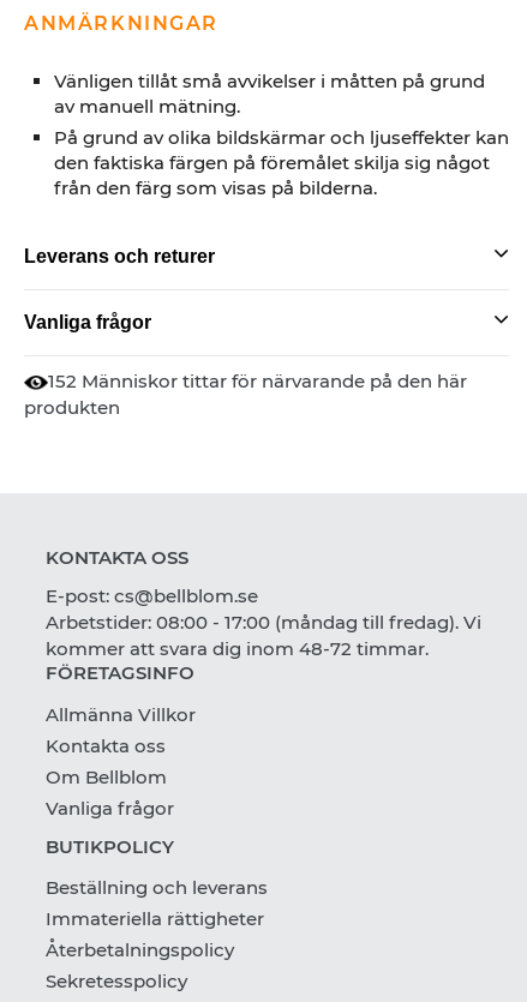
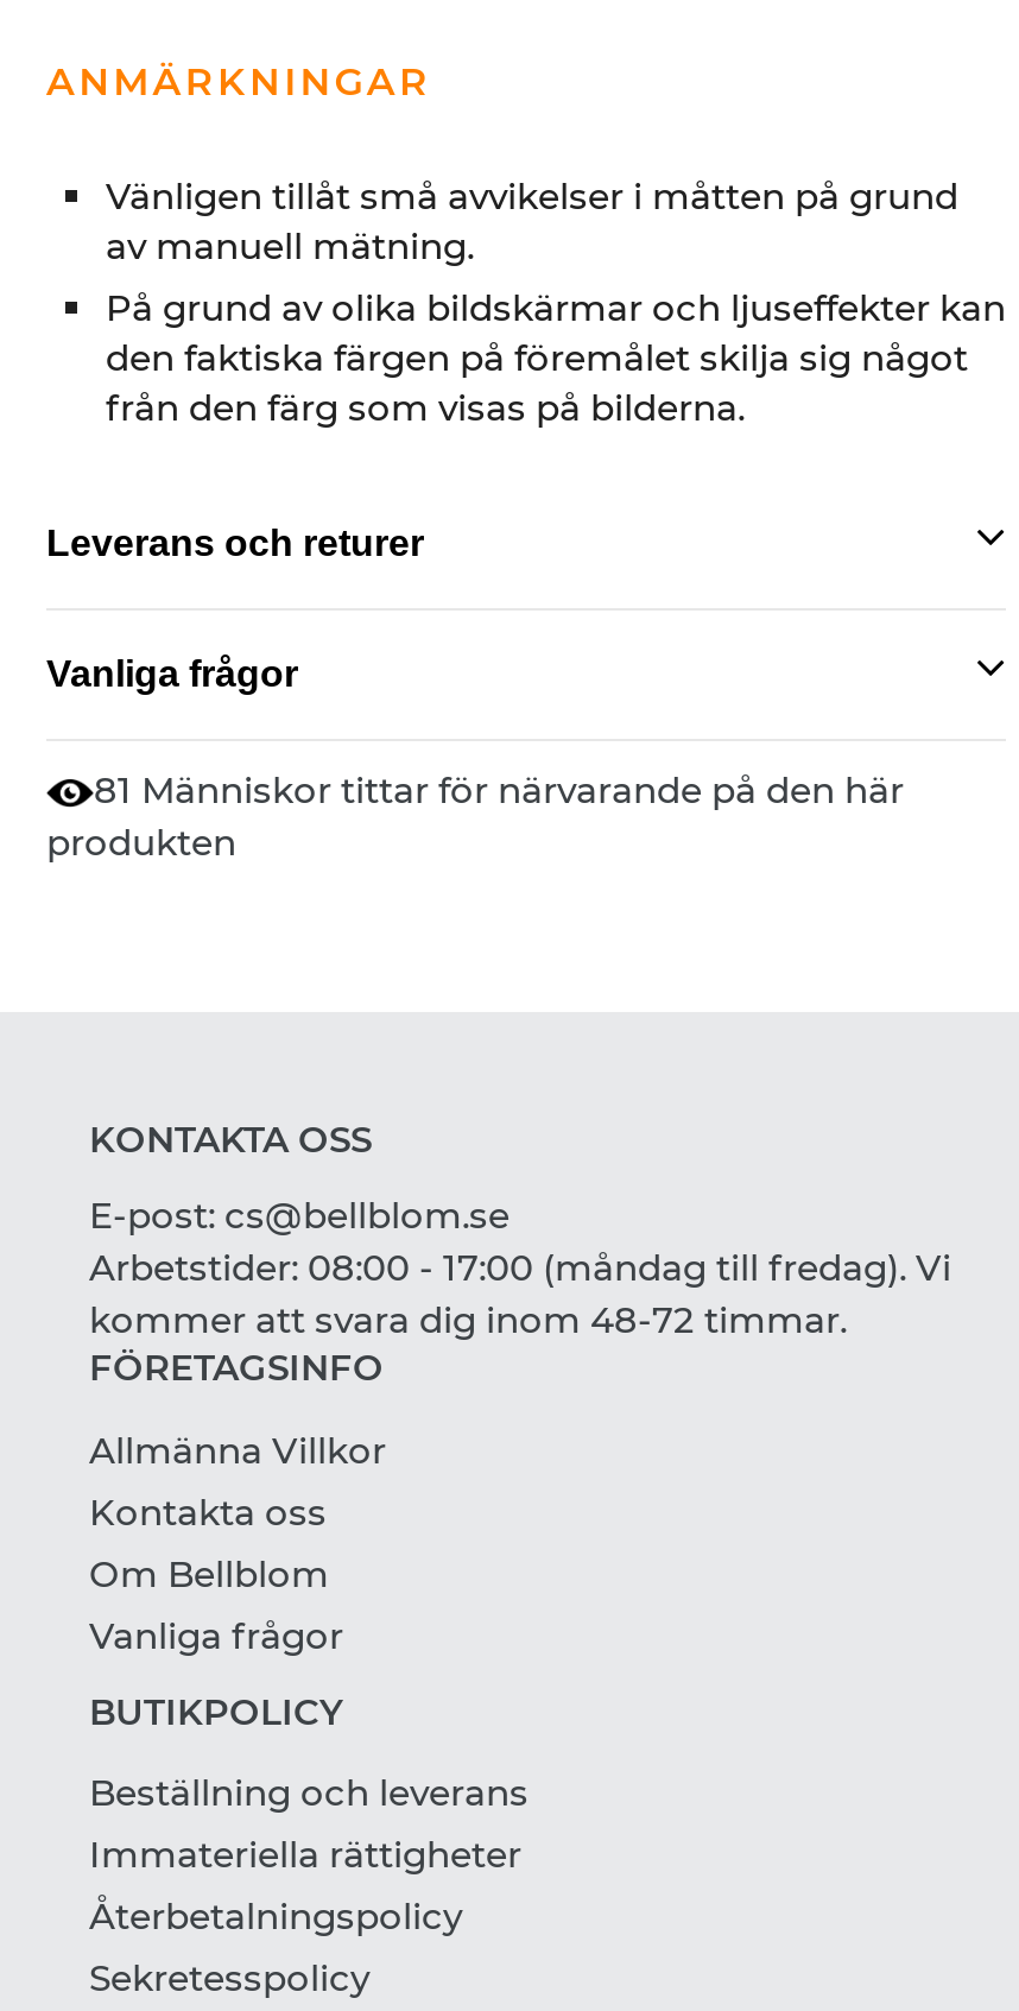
[48,369,467,392] 152 Människor tittar för närvarande på den här -> [94,767,904,812] 81 Människor tittar för närvarande på den här

